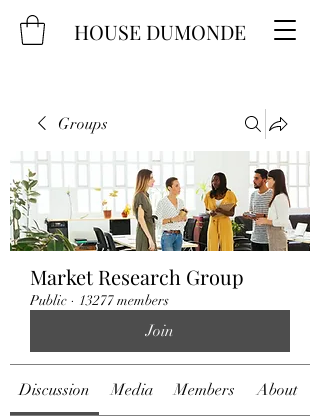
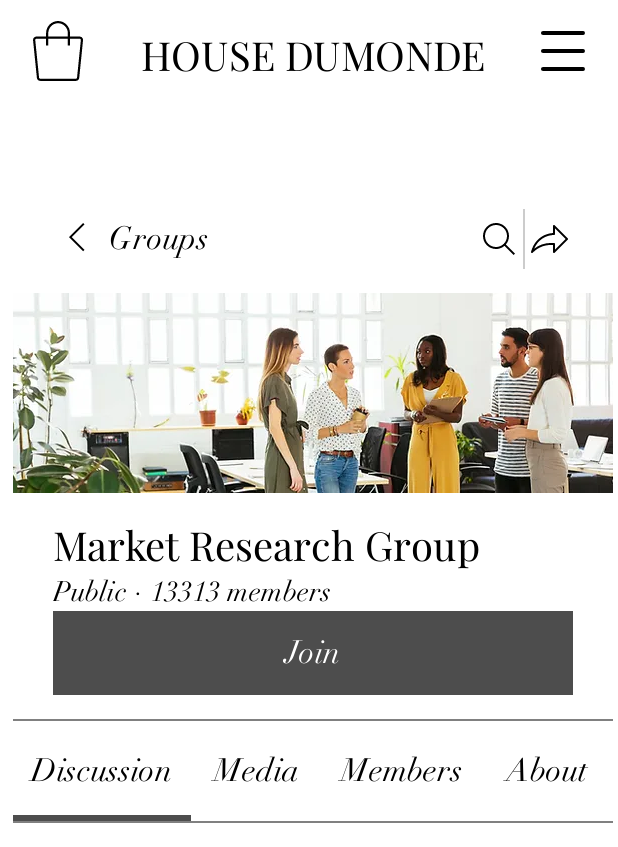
[30,292,169,309] Public · 13277 members -> [53,575,331,609] Public · 13313 members

